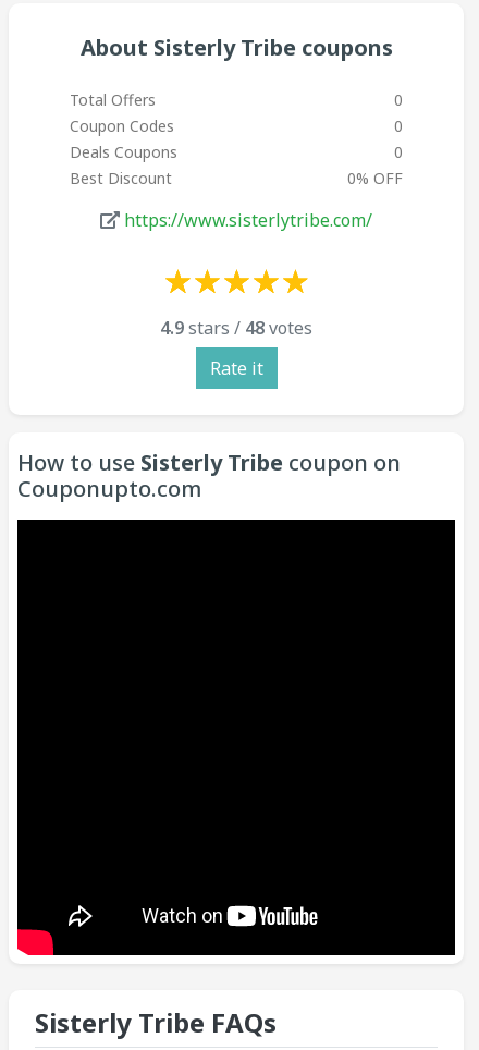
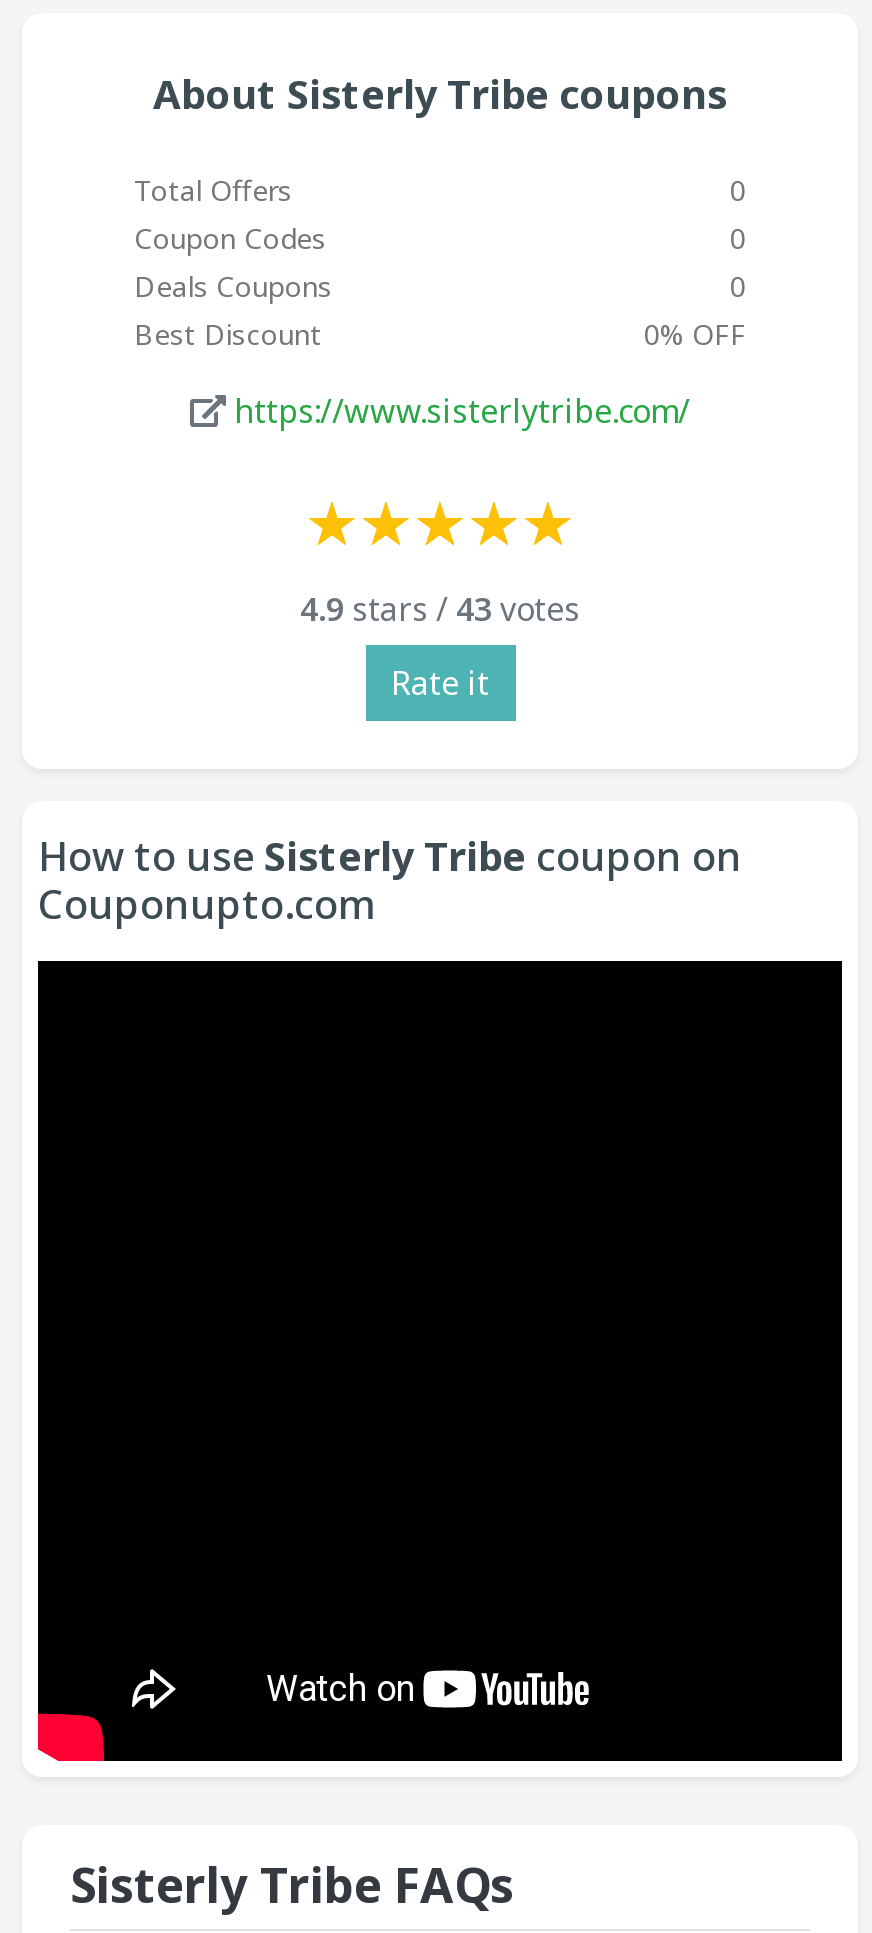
[160,316,312,340] 4.9 stars / 48 votes -> [300,587,580,631] 4.9 stars / 43 votes

